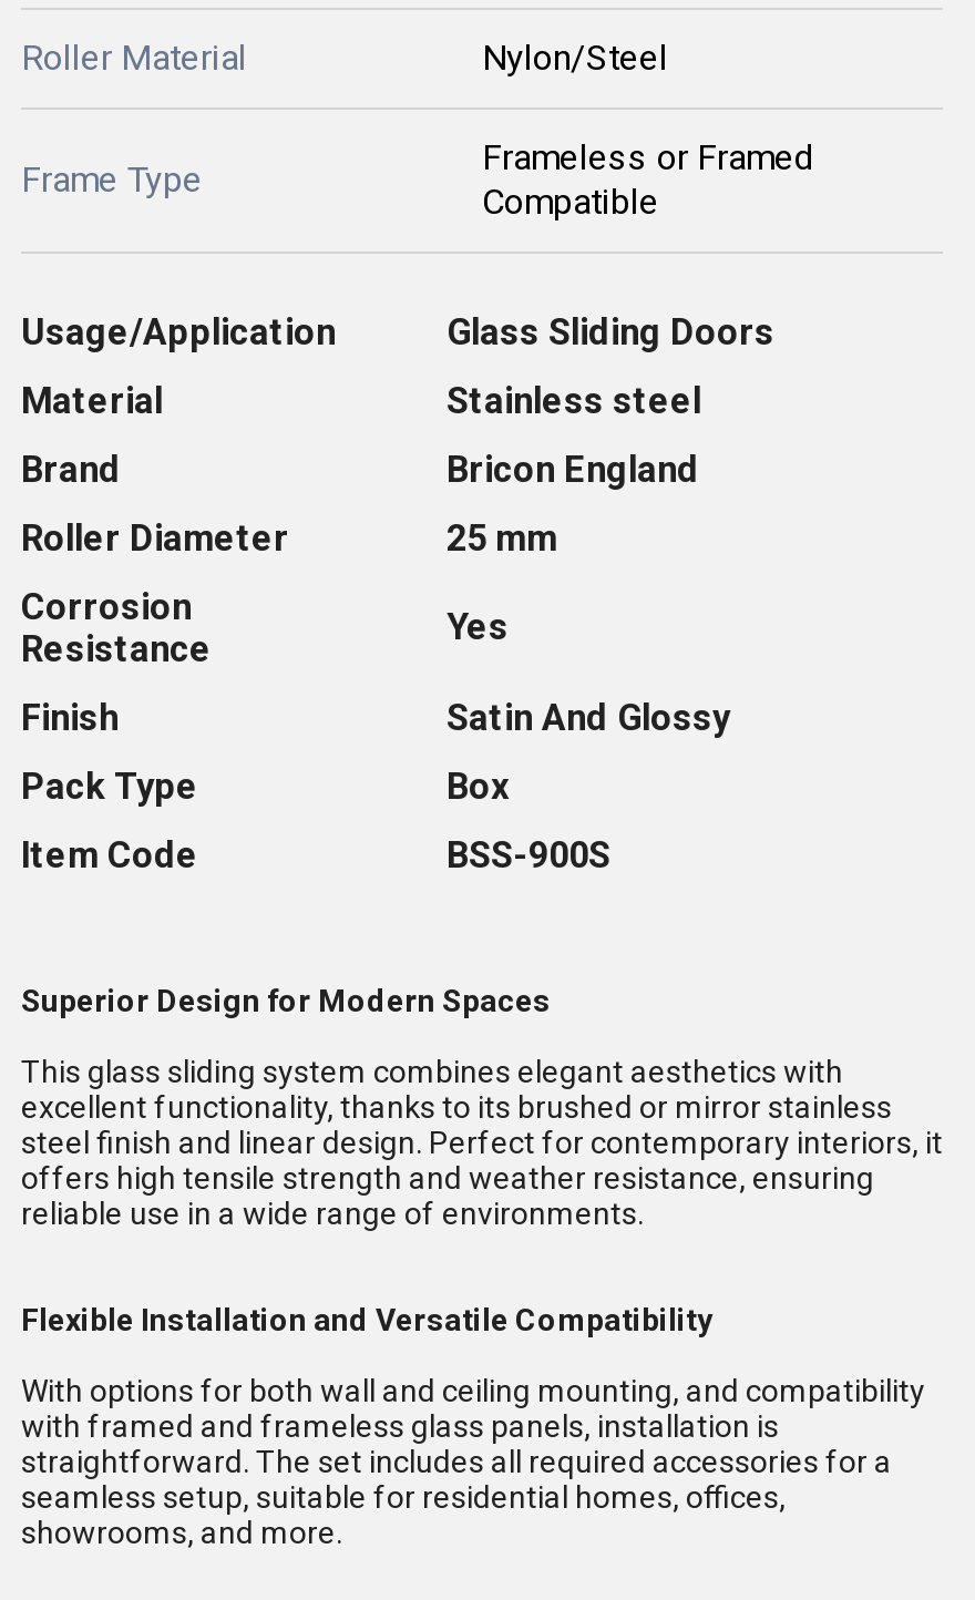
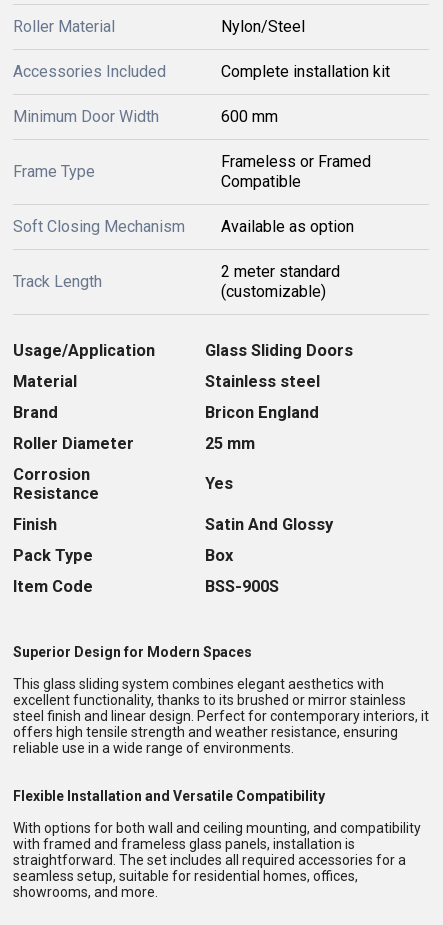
none -> [13,62,390,126] Accessories Included | Complete installation kit | Minimum Door Width | 600 mm
none -> [13,217,354,291] Soft Closing Mechanism | Available as option | Track Length
none -> [221,262,340,301] 2 meter standard | (customizable)

